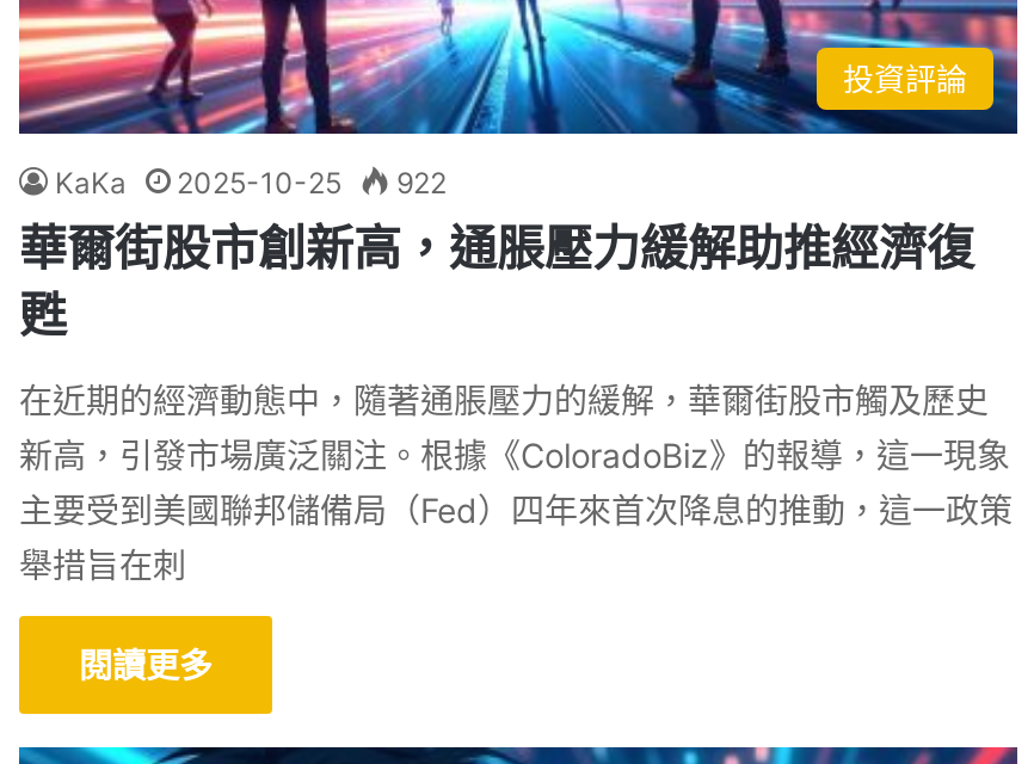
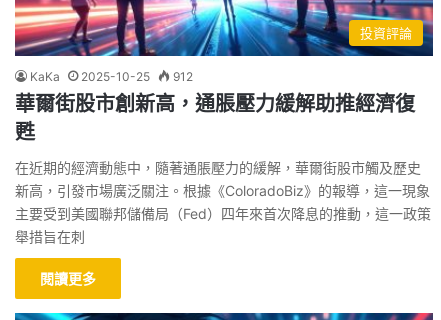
[55,166,447,202] KaKa 2025-10-25 922 -> [30,69,193,84] KaKa 2025-10-25 912

